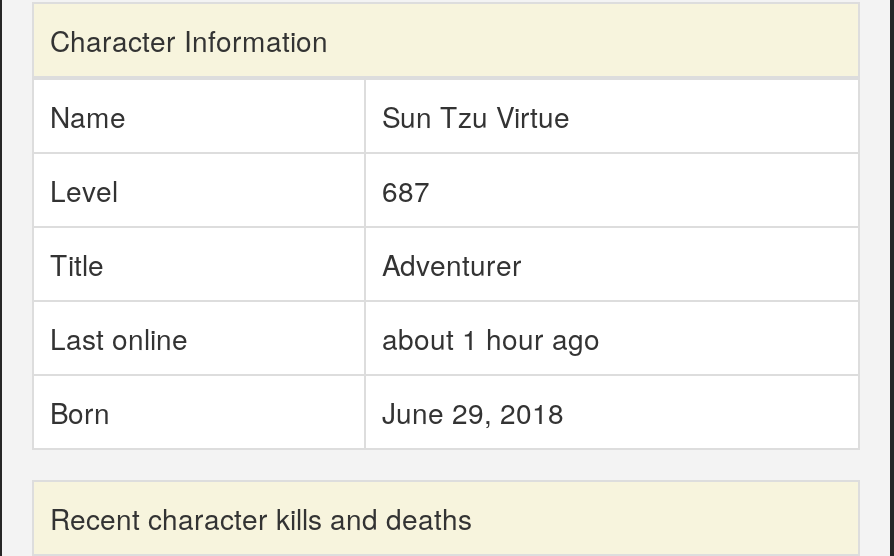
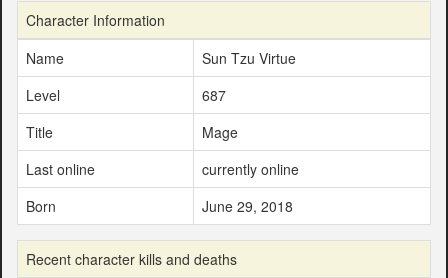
[382,243,522,283] Adventurer -> [202,121,238,141] Mage
[382,317,600,357] about 1 hour ago -> [202,158,299,178] currently online

